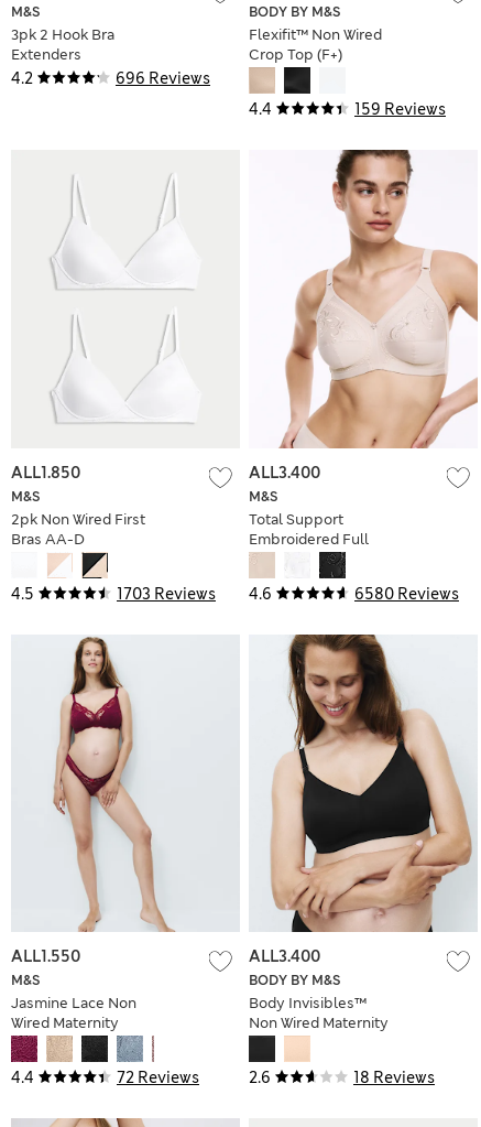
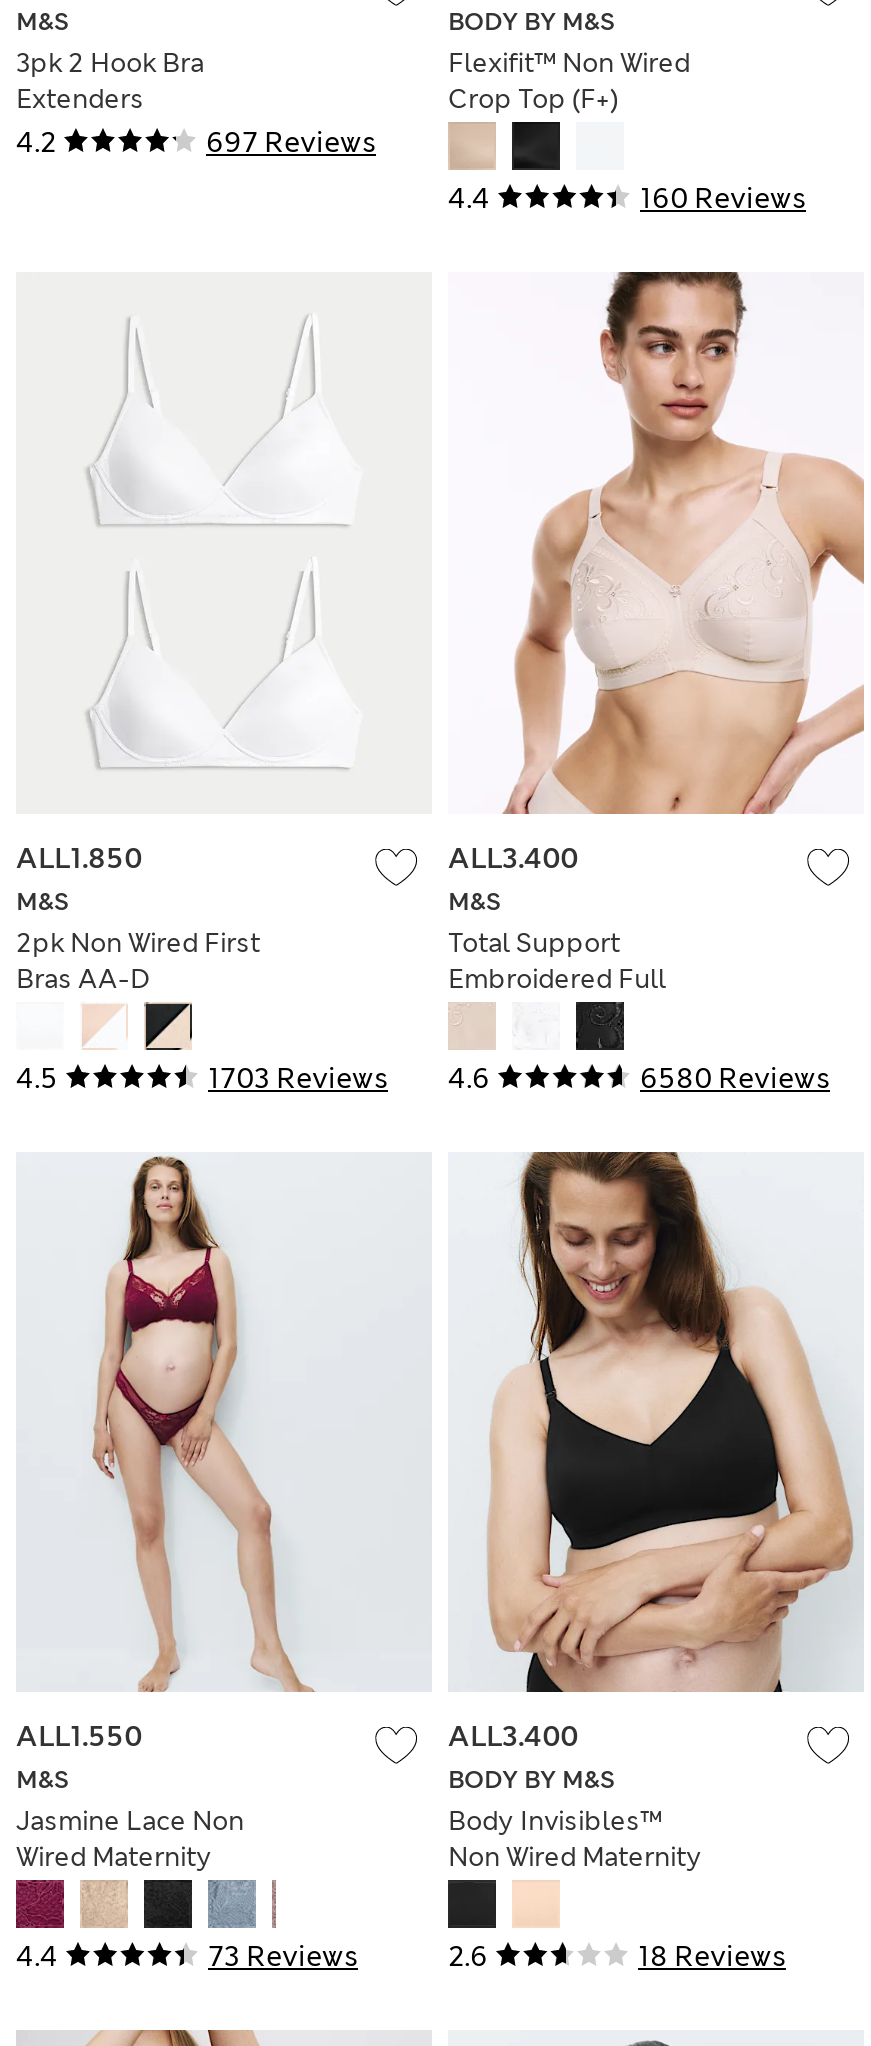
[116,69,210,89] 696 Reviews -> [206,125,376,161] 697 Reviews
[354,100,446,119] 159 Reviews -> [640,181,806,217] 160 Reviews
[117,1068,199,1088] 72 Reviews -> [208,1938,358,1974] 73 Reviews

